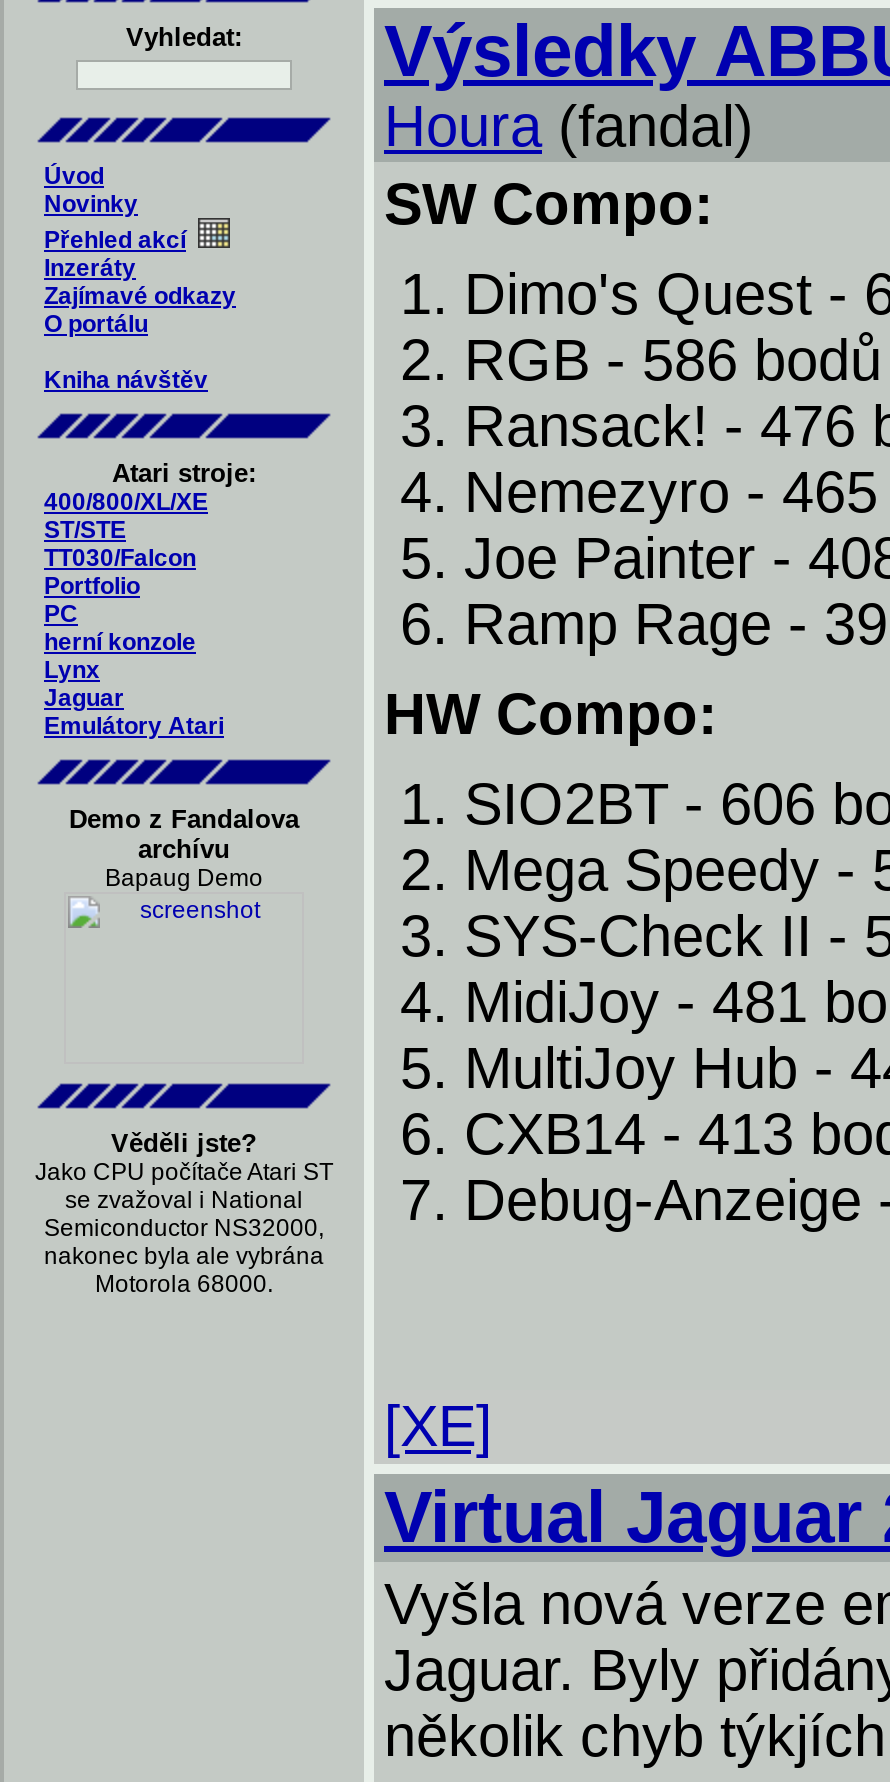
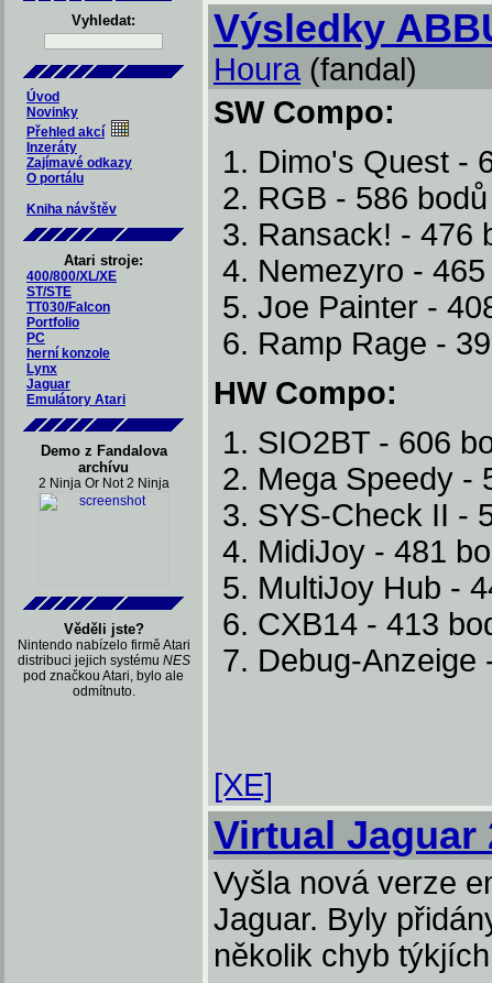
[105,864,263,892] Bapaug Demo -> [38,476,169,491] 2 Ninja Or Not 2 Ninja
[35,1158,333,1298] Jako CPU počítače Atari ST | se zvažoval i National | Semiconductor NS32000, | nakonec byla ale vybrána | Motorola 68000. -> [17,637,190,699] Nintendo nabízelo firmě Atari | distribuci jejich systému NES | pod značkou Atari, bylo ale | odmítnuto.

